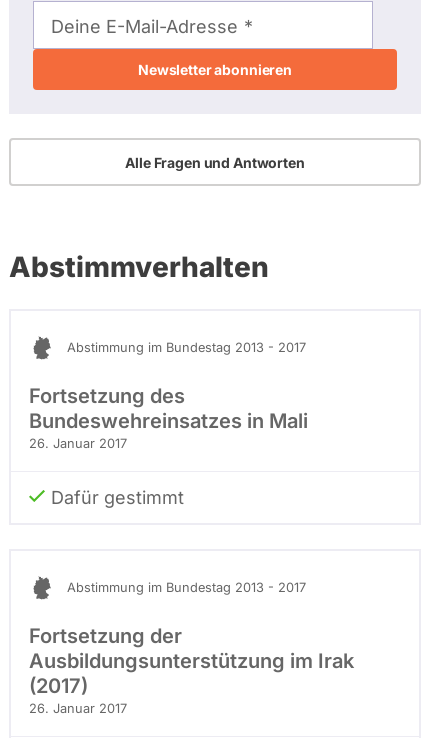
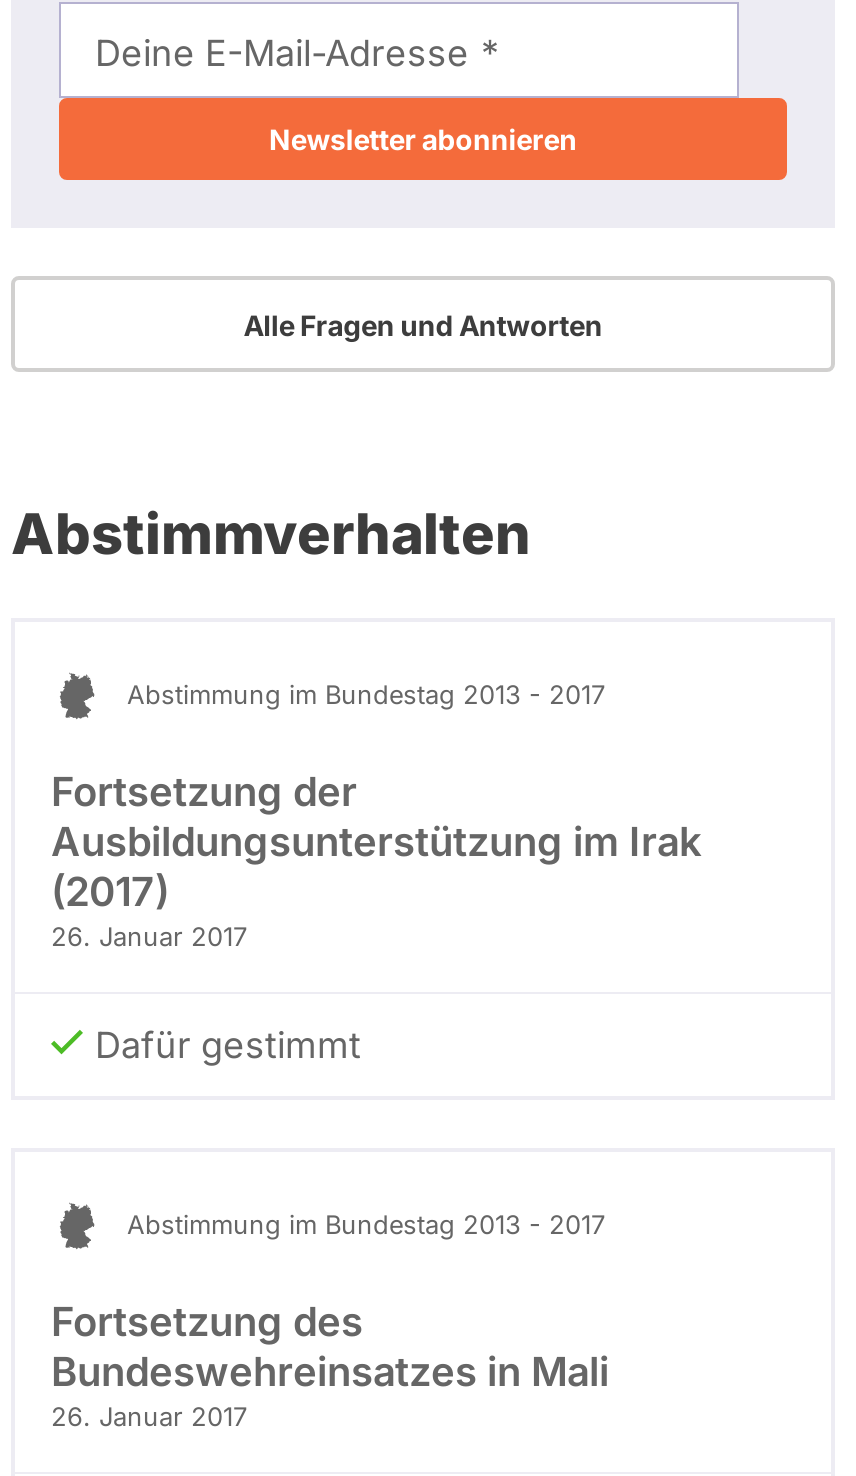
moved [29,384,308,433] -> [51,1299,609,1397]: Fortsetzung des | Bundeswehreinsatzes in Mali
moved [29,436,306,595] -> [51,922,605,1241]: 26. Januar 2017 | Dafür gestimmt | Abstimmung im Bundestag 2013 - 2017
moved [29,624,354,698] -> [51,768,701,916]: Fortsetzung der | Ausbildungsunterstützung im Irak | (2017)

